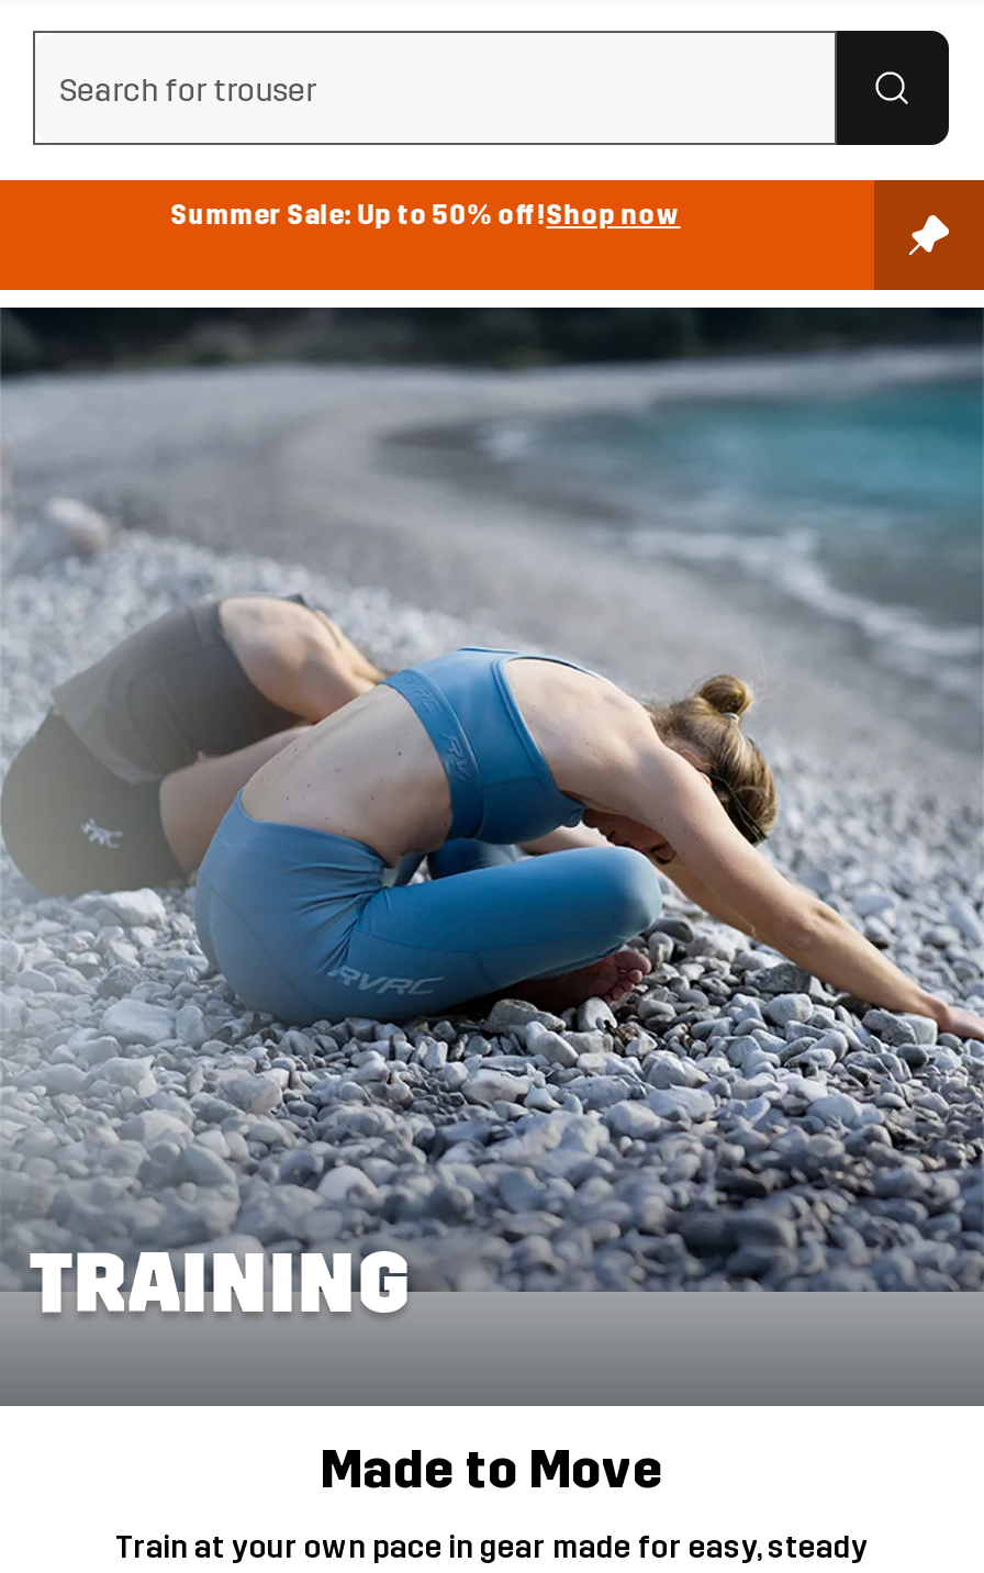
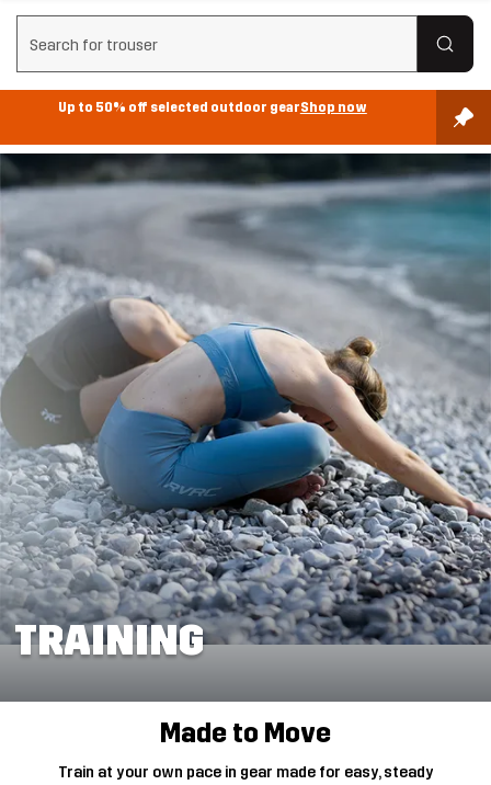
[171,199,680,230] Summer Sale: Up to 50% off!Shop now -> [58,99,367,115] Up to 50% off selected outdoor gearShop now

